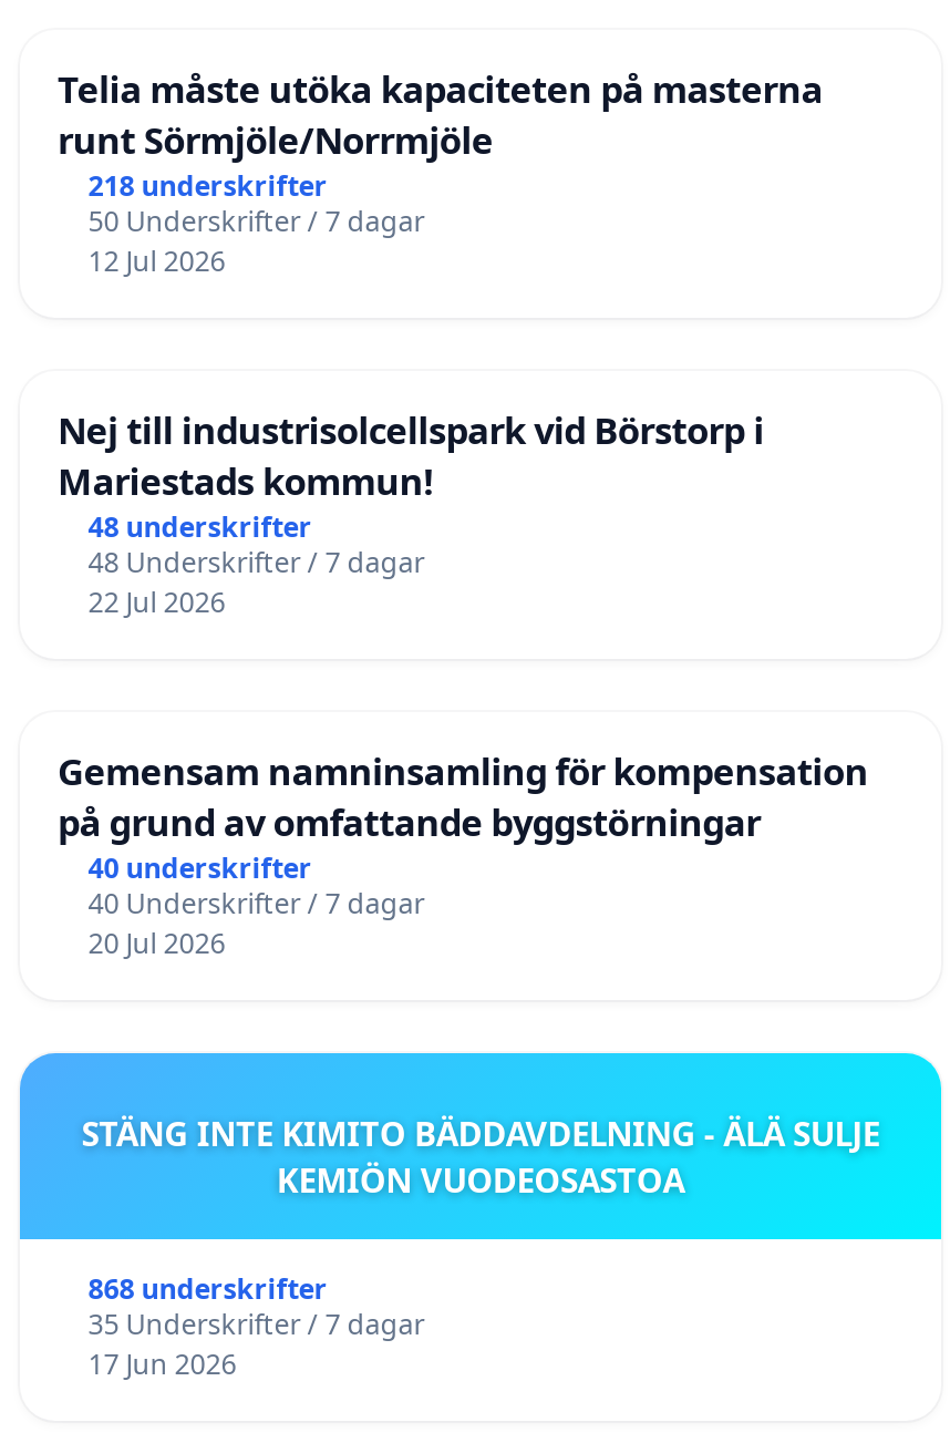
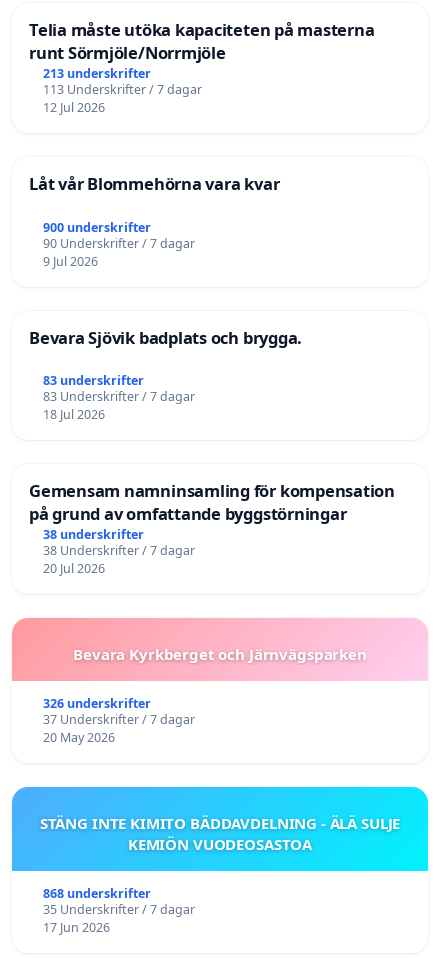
[88,167,327,204] 218 underskrifter -> [43,65,151,82] 213 underskrifter
[88,202,425,240] 50 Underskrifter / 7 dagar -> [43,81,202,98] 113 Underskrifter / 7 dagar
[58,404,764,620] Nej till industrisolcellspark vid Börstorp i | Mariestads kommun! | 48 underskrifter | 48 Underskrifter / 7 dagar | 22 Jul 2026 -> [29,172,302,423] Låt vår Blommehörna vara kvar | 900 underskrifter | 90 Underskrifter / 7 dagar | 9 Jul 2026 | Bevara Sjövik badplats och brygga. | 83 underskrifter | 83 Underskrifter / 7 dagar | 18 Jul 2026
[88,848,312,886] 40 underskrifter -> [43,526,144,543] 38 underskrifter
[88,884,425,921] 40 Underskrifter / 7 dagar -> [43,542,195,559] 38 Underskrifter / 7 dagar
none -> [43,644,367,746] Bevara Kyrkberget och Järnvägsparken | 326 underskrifter | 37 Underskrifter / 7 dagar | 20 May 2026

